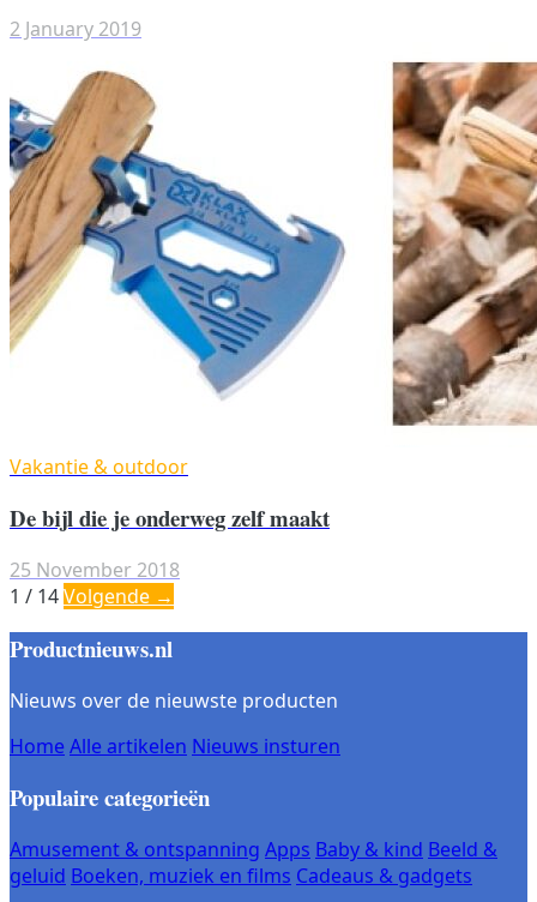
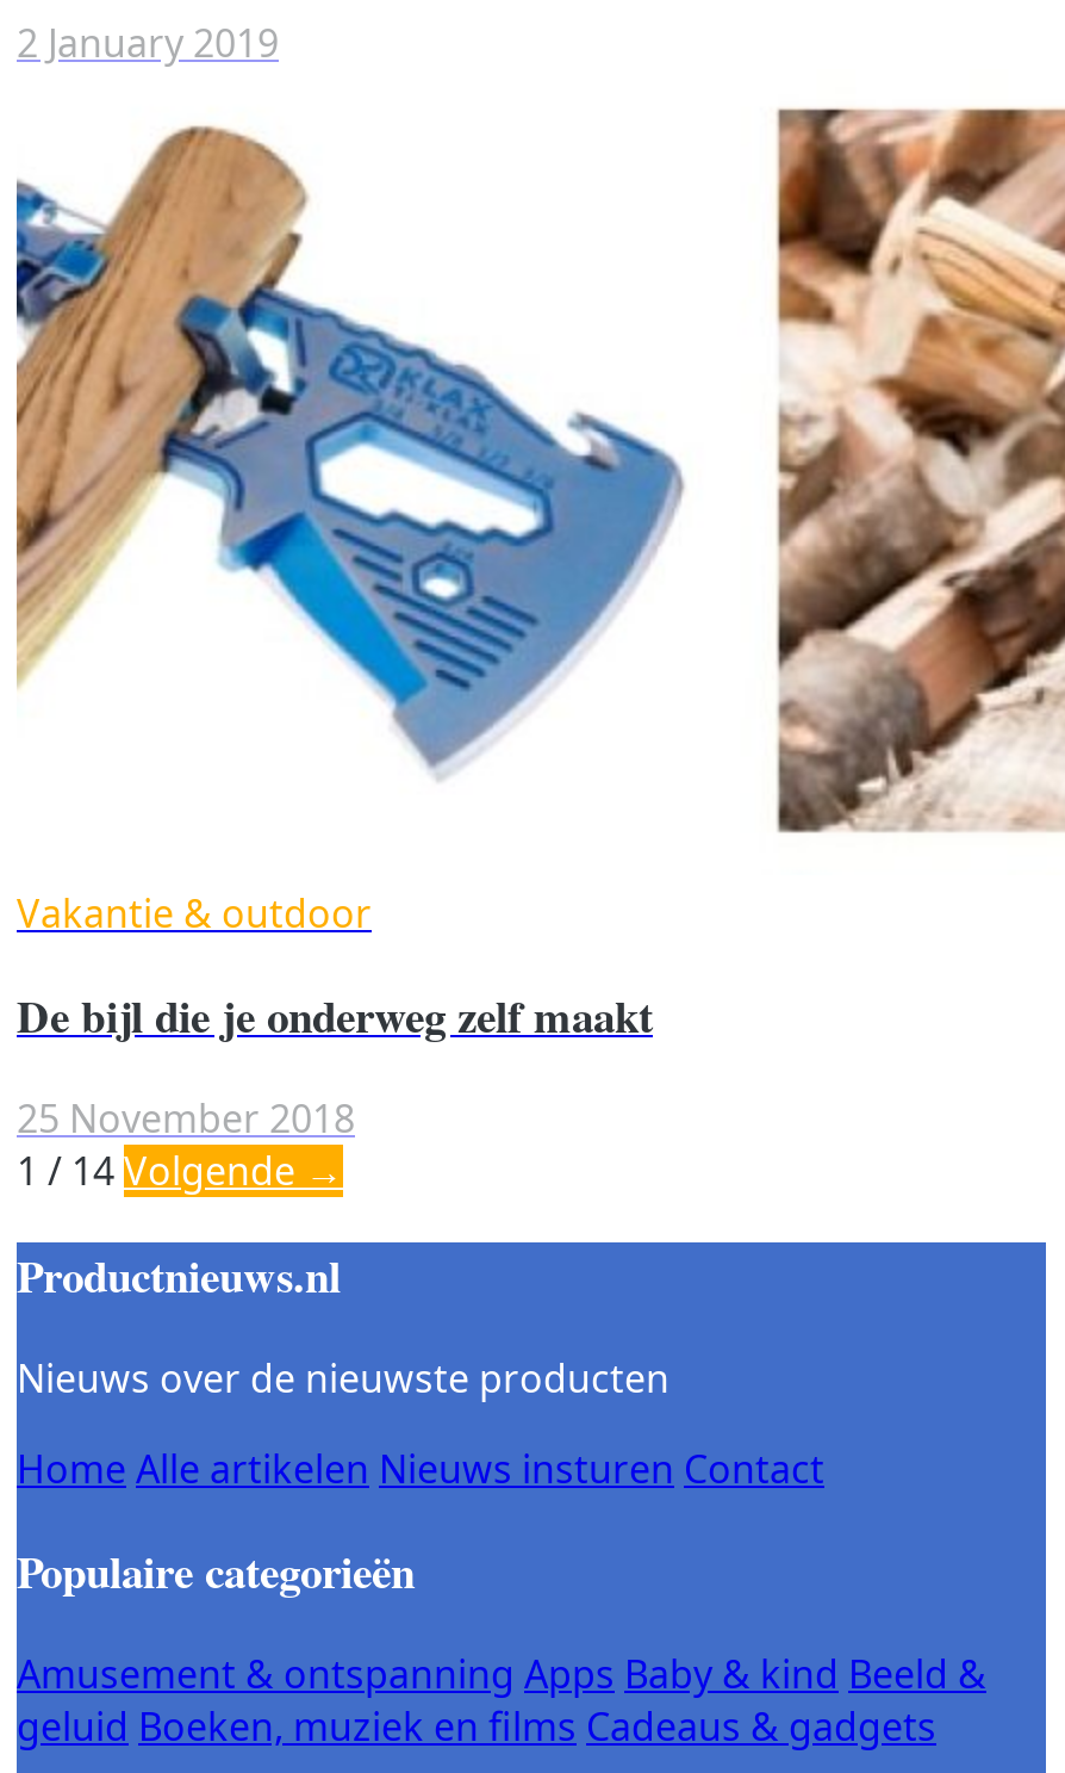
[10,732,340,759] Home Alle artikelen Nieuws insturen -> [17,1442,824,1494] Home Alle artikelen Nieuws insturen Contact

